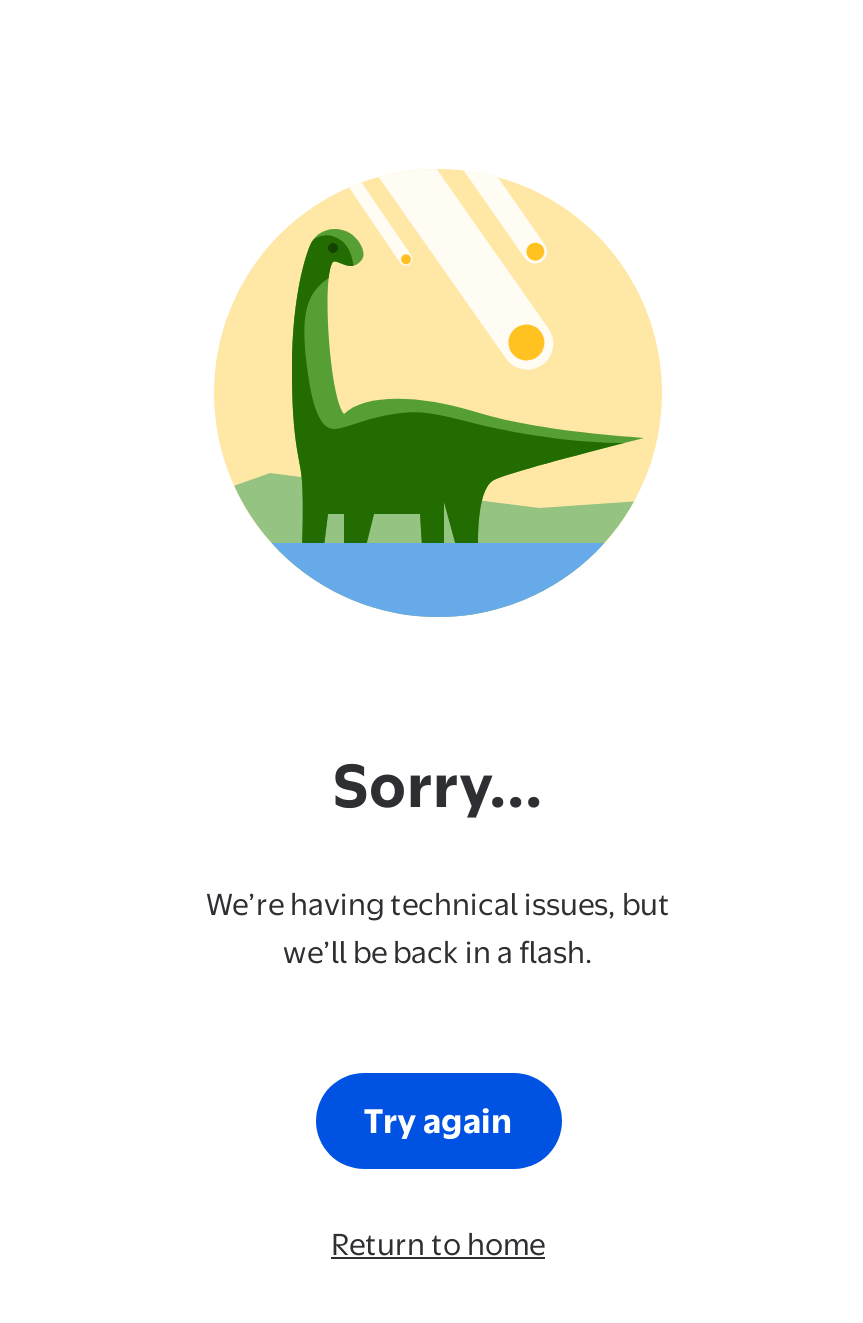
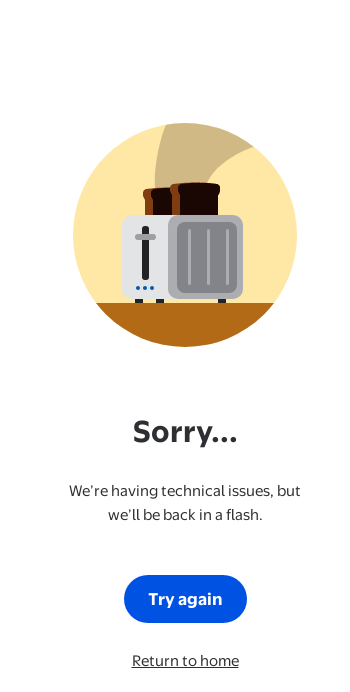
[234,171,642,619] [image] -> [84,123,284,348] [image]

